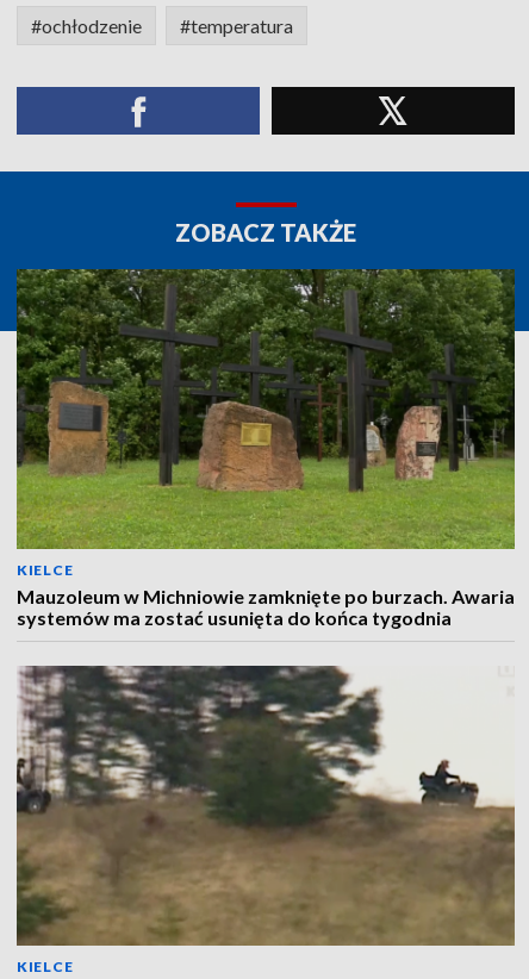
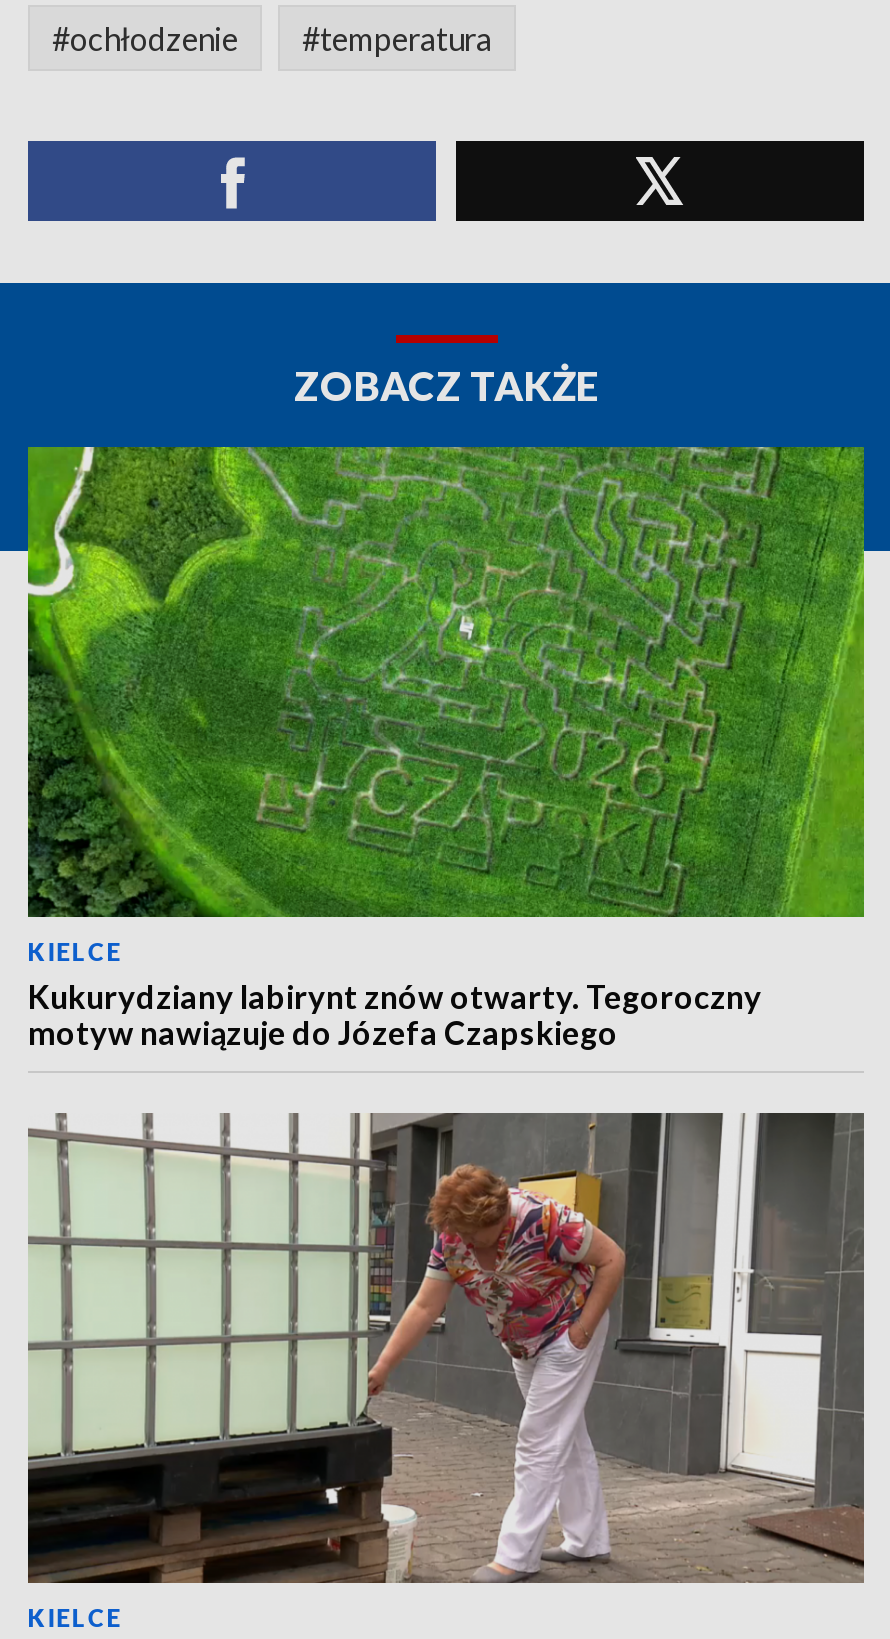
[15,268,516,629] [image] | Mauzoleum w Michniowie zamknięte po burzach. Awaria | systemów ma zostać usunięta do końca tygodnia -> [26,445,866,1051] [image] | Kukurydziany labirynt znów otwarty. Tegoroczny | motyw nawiązuje do Józefa Czapskiego
[15,665,515,947] [image] -> [28,1111,866,1585] [image]

